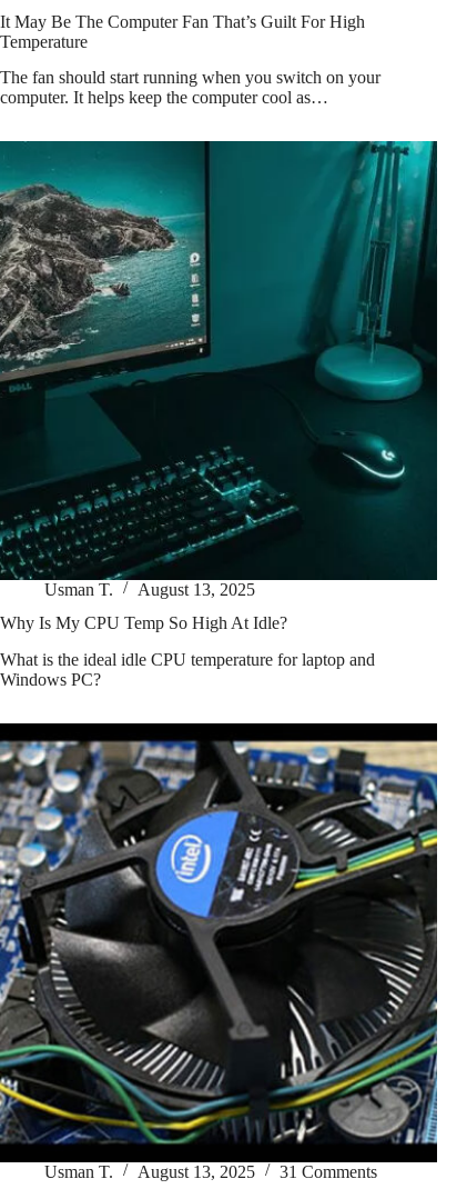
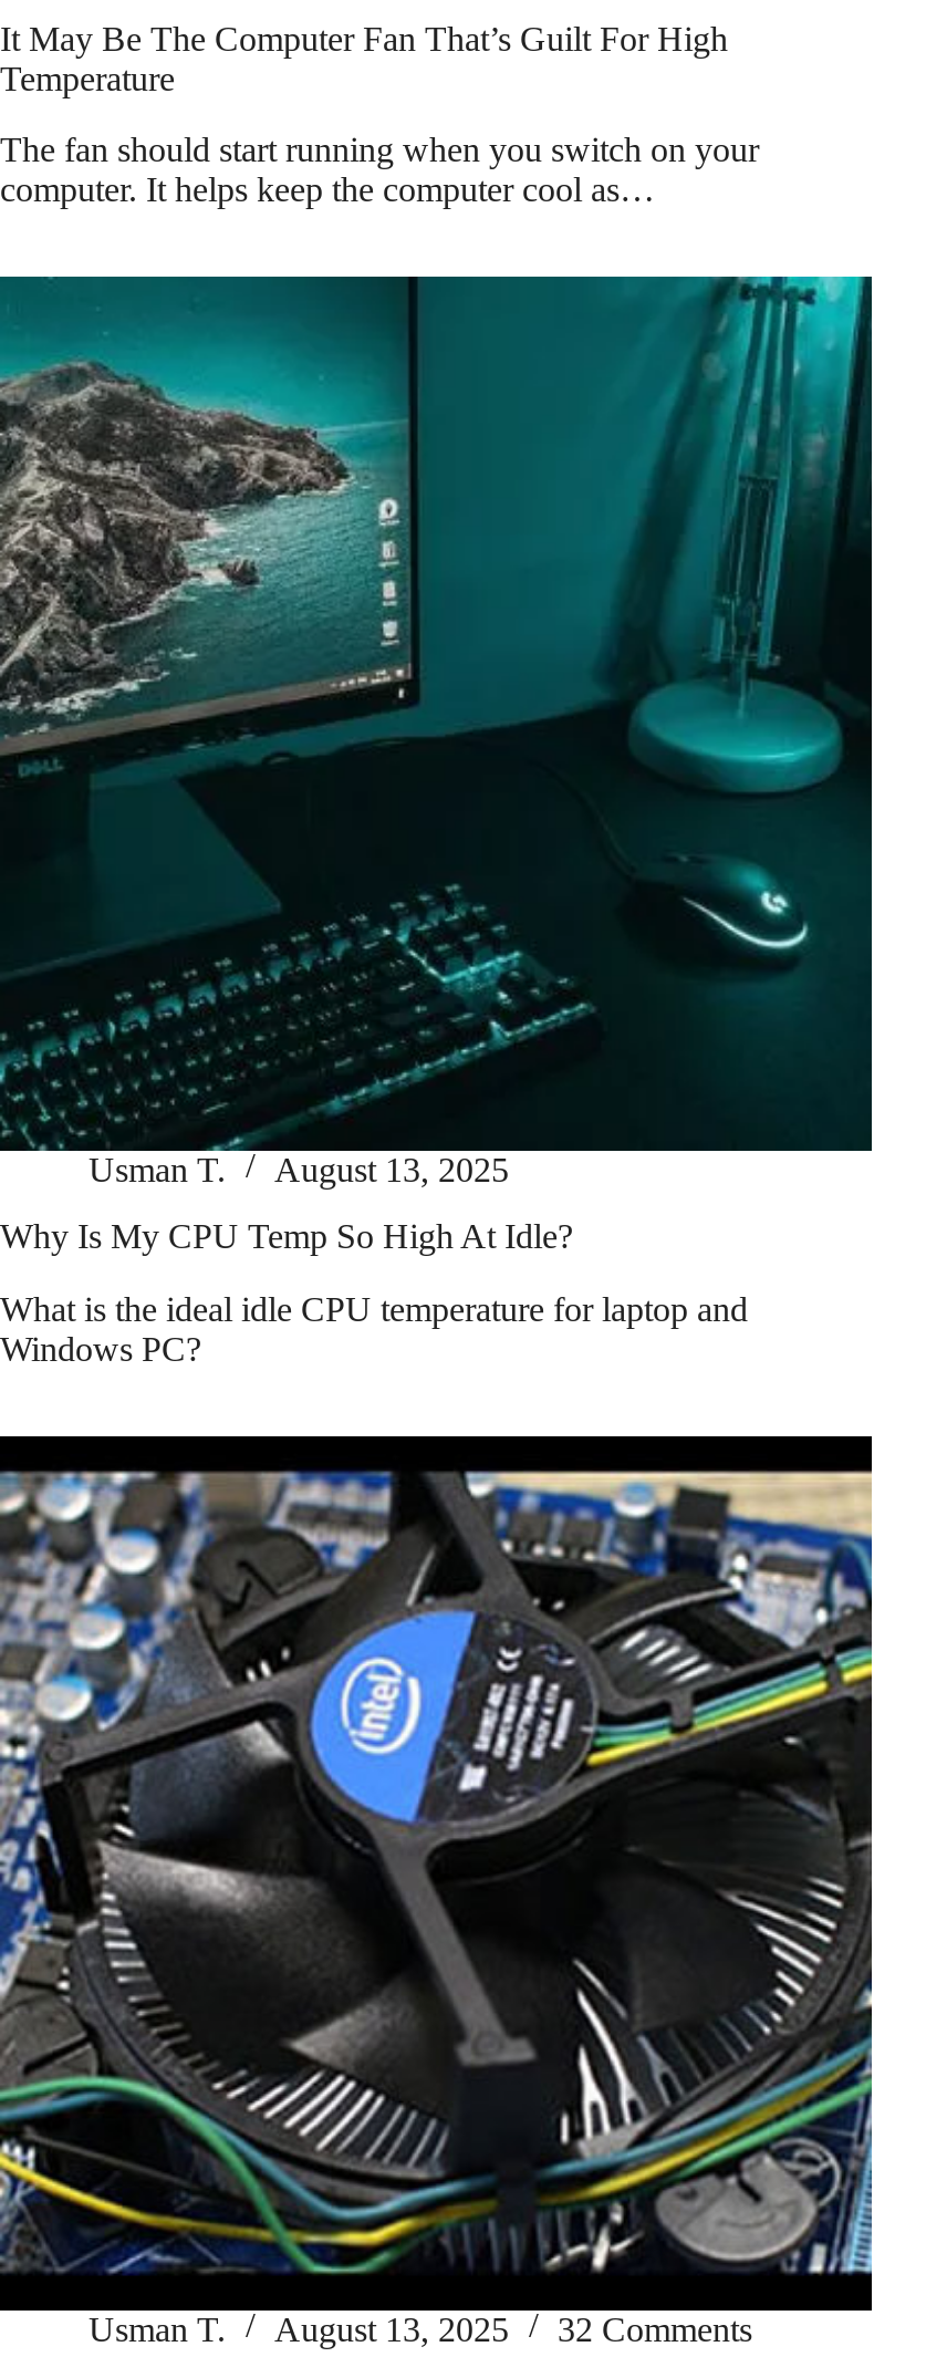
[44,1162,377,1181] Usman T. August 13, 2025 31 Comments -> [89,2309,752,2347] Usman T. August 13, 2025 32 Comments

